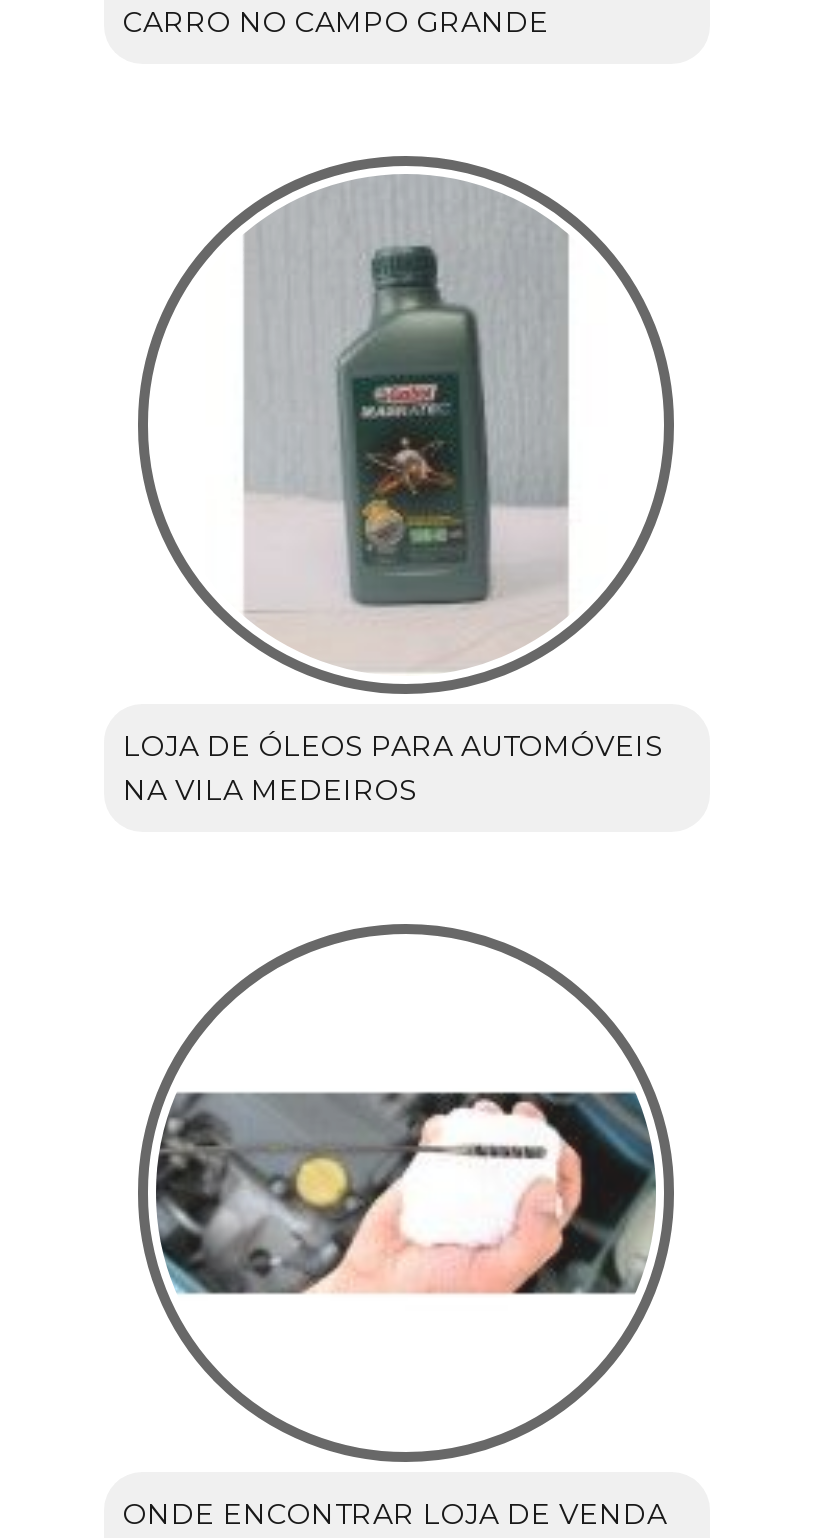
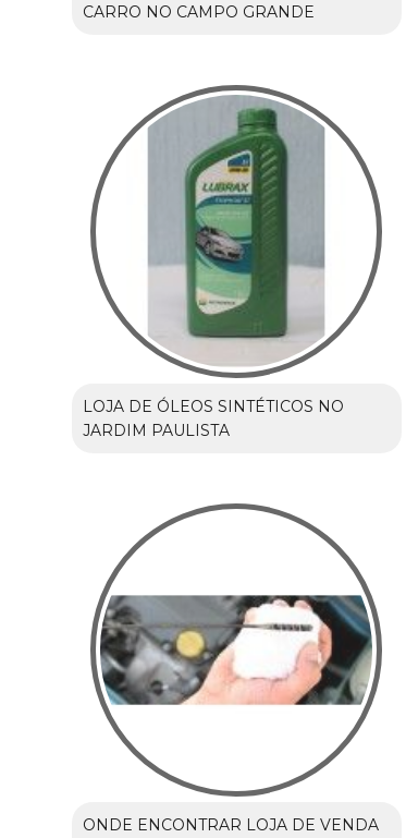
[306,194,566,624] [image] -> [182,106,323,341] [image]
[123,728,663,808] LOJA DE ÓLEOS PARA AUTOMÓVEIS | NA VILA MEDEIROS -> [82,396,343,440] LOJA DE ÓLEOS SINTÉTICOS NO | JARDIM PAULISTA

